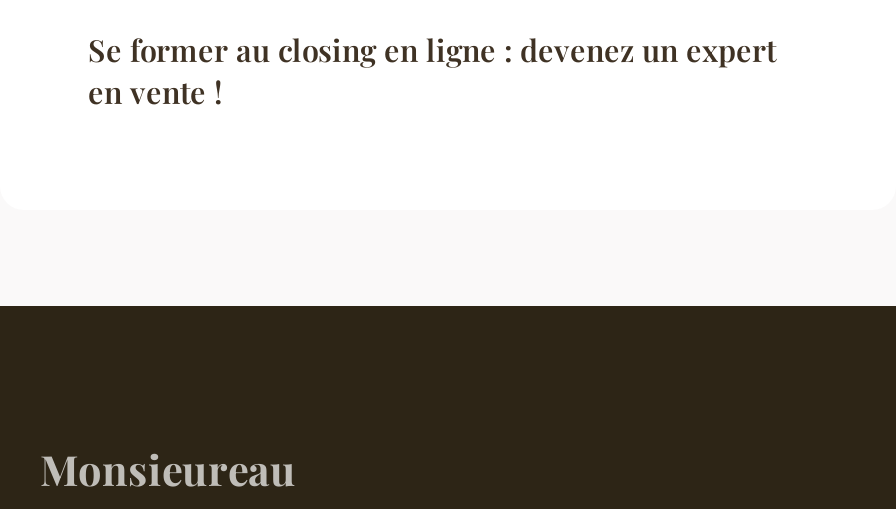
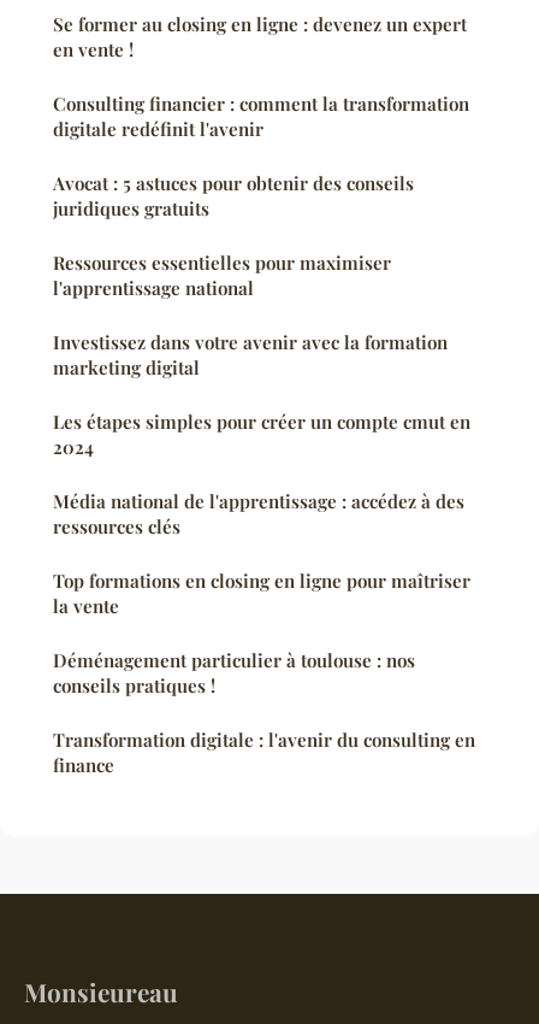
none -> [53,92,475,777] Consulting financier : comment la transformation | digitale redéfinit l'avenir | Avocat : 5 astuces pour obtenir des conseils | juridiques gratuits | Ressources essentielles pour maximiser | l'apprentissage national | Investissez dans votre avenir avec la formation | marketing digital | Les étapes simples pour créer un compte cmut en | 2024 | Média national de l'apprentissage : accédez à des | ressources clés | Top formations en closing en ligne pour maîtriser | la vente | Déménagement particulier à toulouse : nos | conseils pratiques ! | Transformation digitale : l'avenir du consulting en | finance

